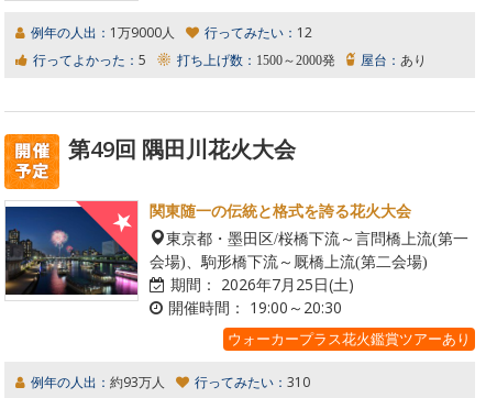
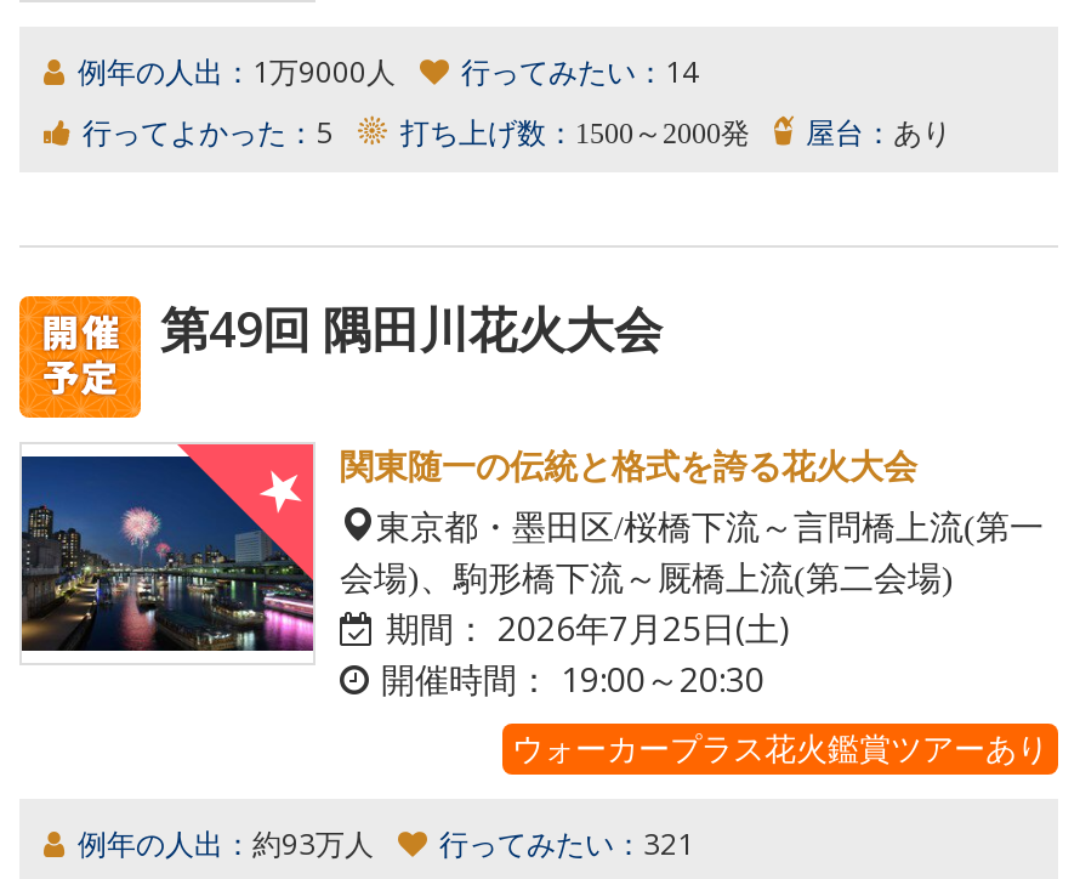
[205,23,312,42] 行ってみたい：12 -> [461,51,699,92] 行ってみたい：14
[195,373,310,391] 行ってみたい：310 -> [439,823,694,864] 行ってみたい：321

